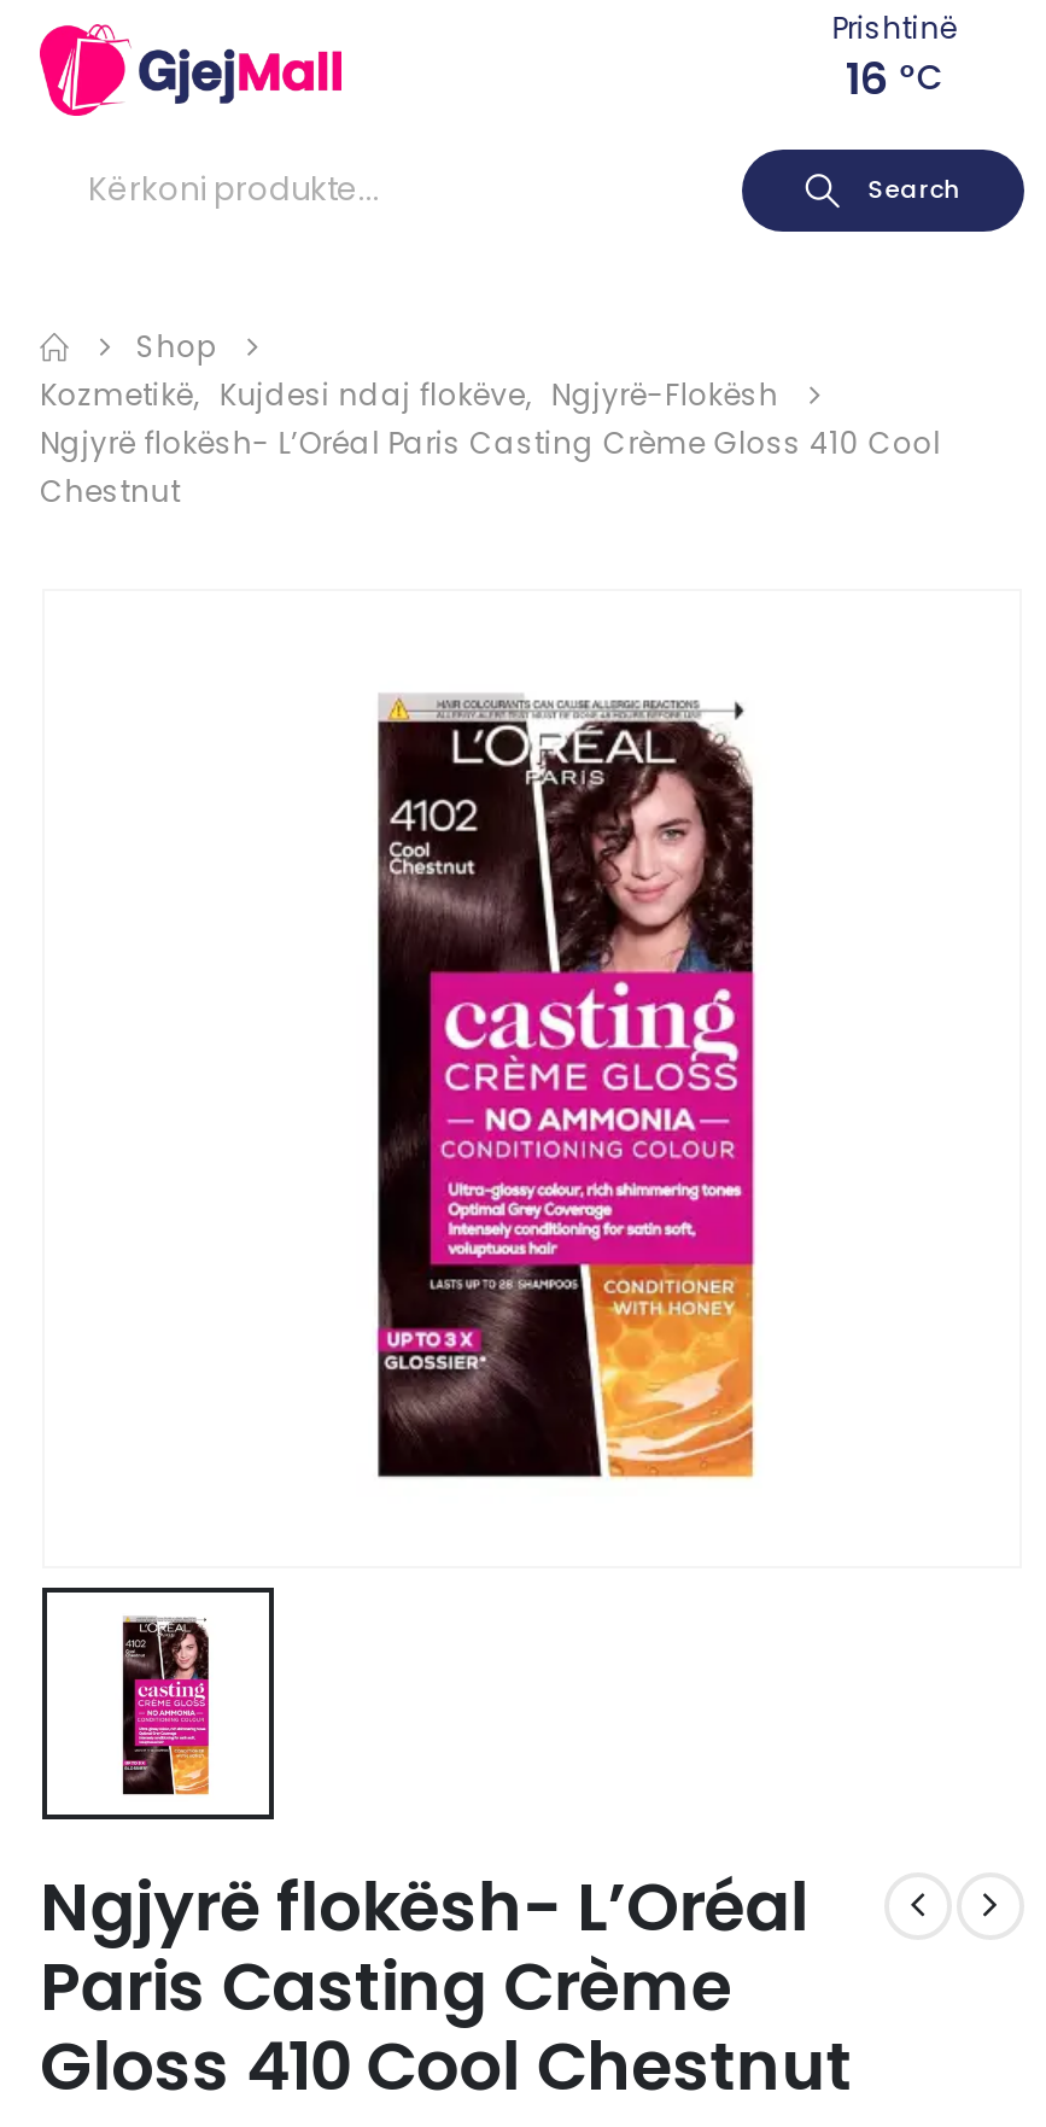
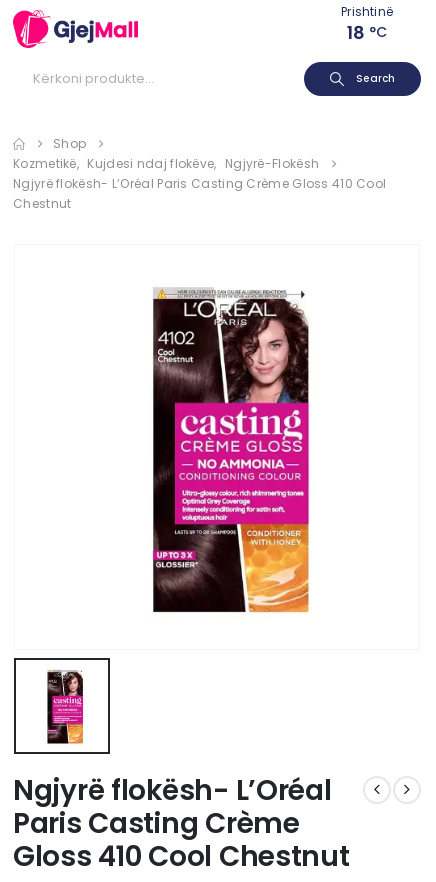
[845,48,944,109] 16 °C -> [347,20,388,45] 18 °C

